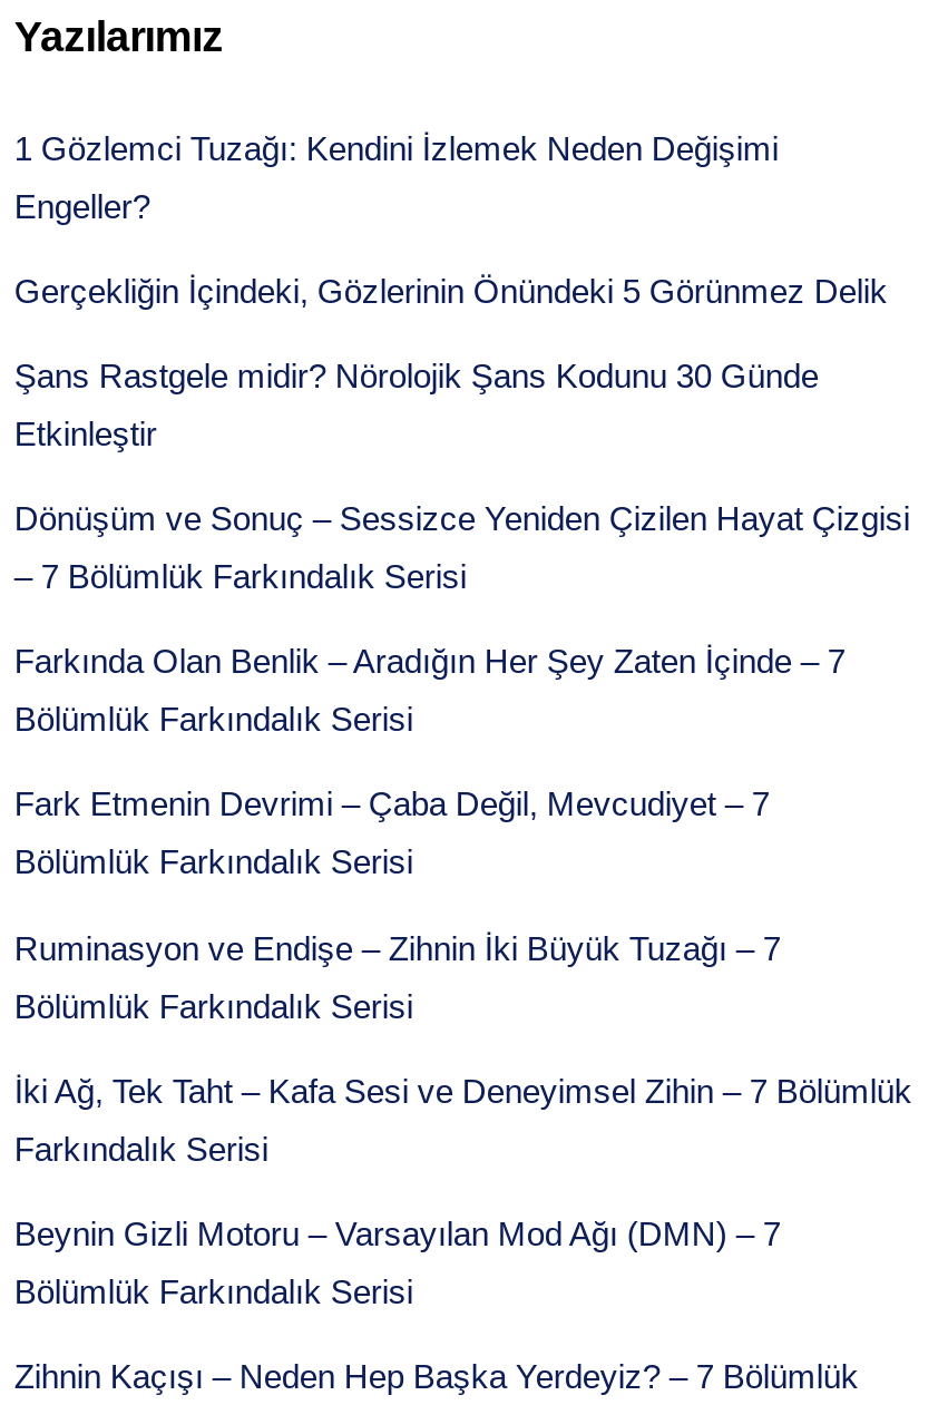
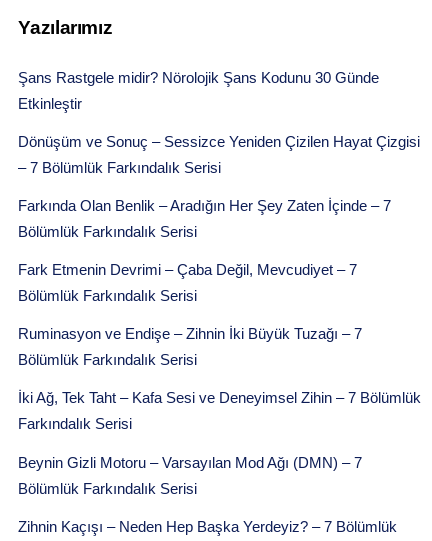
[14,128,888,309] 1 Gözlemci Tuzağı: Kendini İzlemek Neden Değişimi | Engeller? | Gerçekliğin İçindeki, Gözlerinin Önündeki 5 Görünmez Delik -> none

